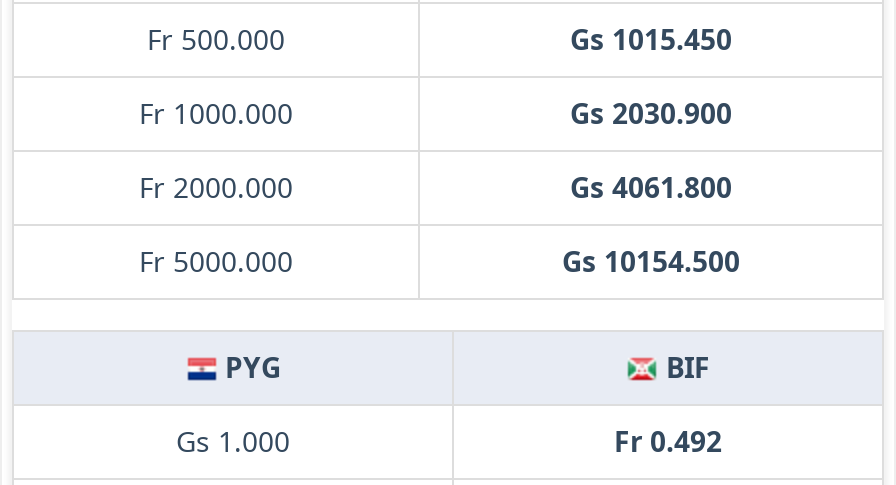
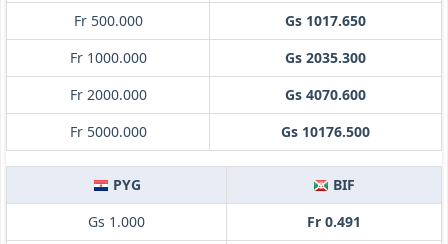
[570,21,732,59] Gs 1015.450 -> [285,11,366,30] Gs 1017.650
[570,95,732,133] Gs 2030.900 -> [285,48,366,67] Gs 2035.300
[570,169,732,207] Gs 4061.800 -> [285,85,366,104] Gs 4070.600
[562,243,740,281] Gs 10154.500 -> [281,122,370,141] Gs 10176.500
[614,423,722,461] Fr 0.492 -> [307,212,361,231] Fr 0.491

